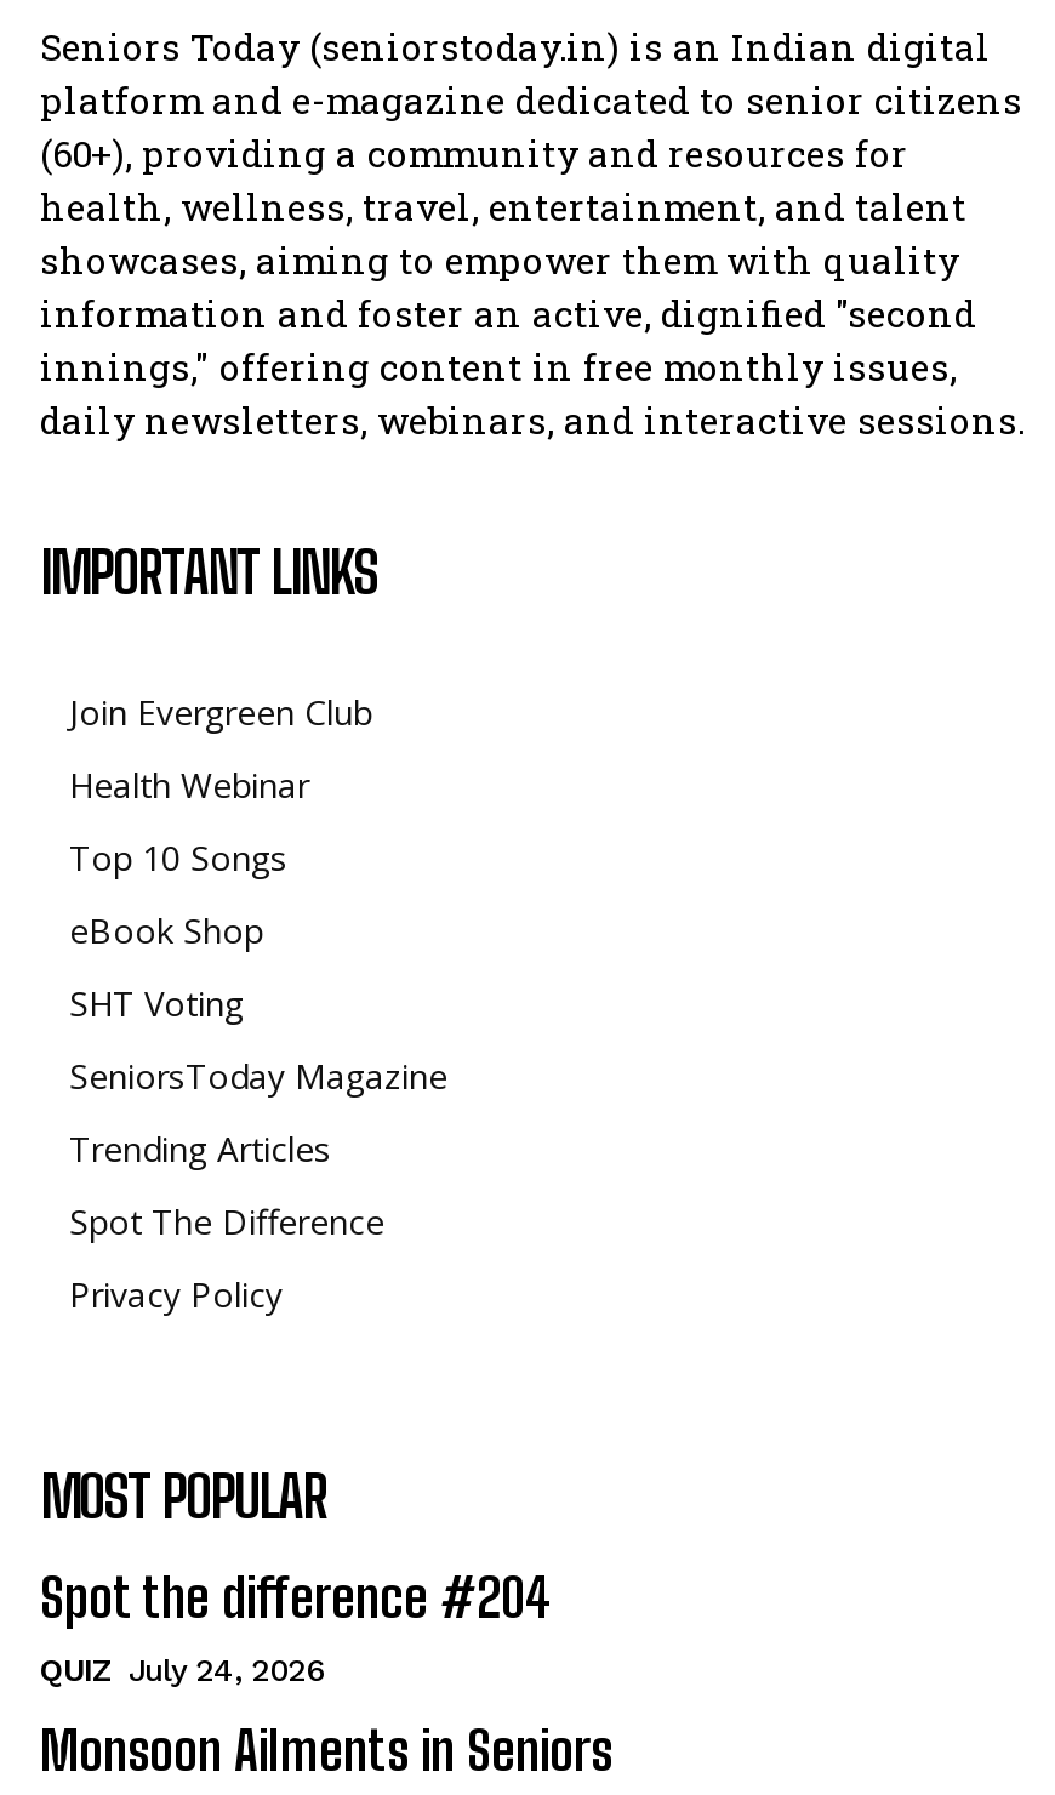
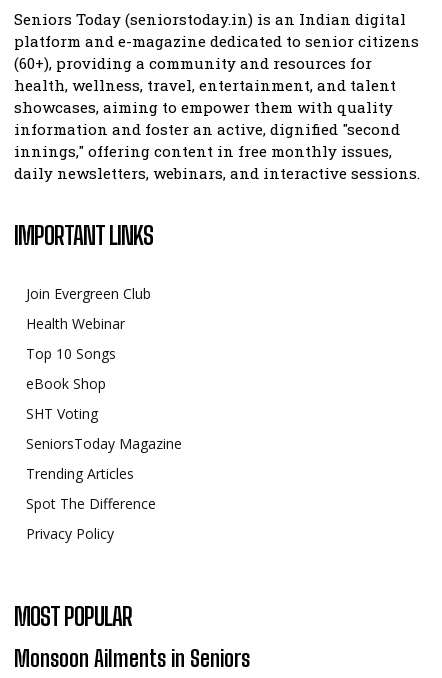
[40,1564,552,1688] Spot the difference #204 | QUIZ July 24, 2026 -> none

